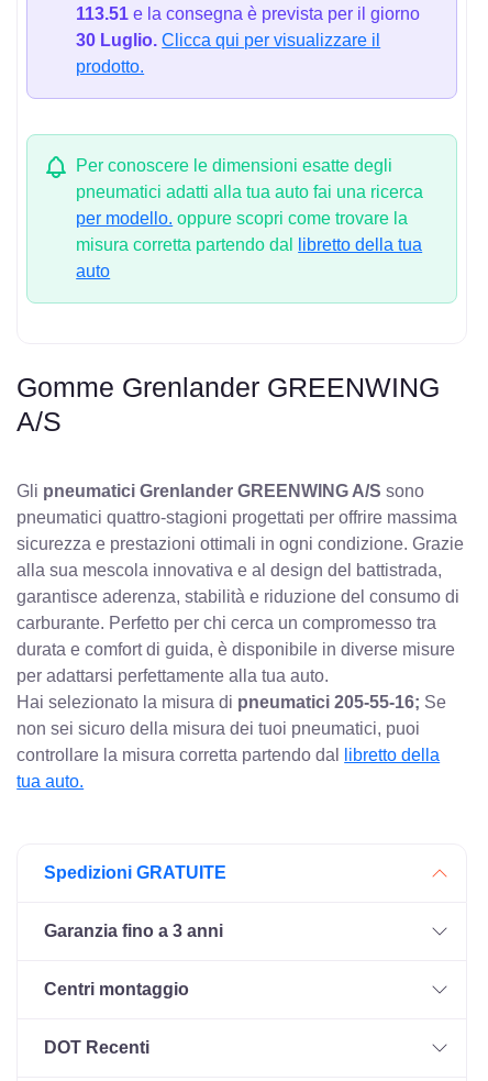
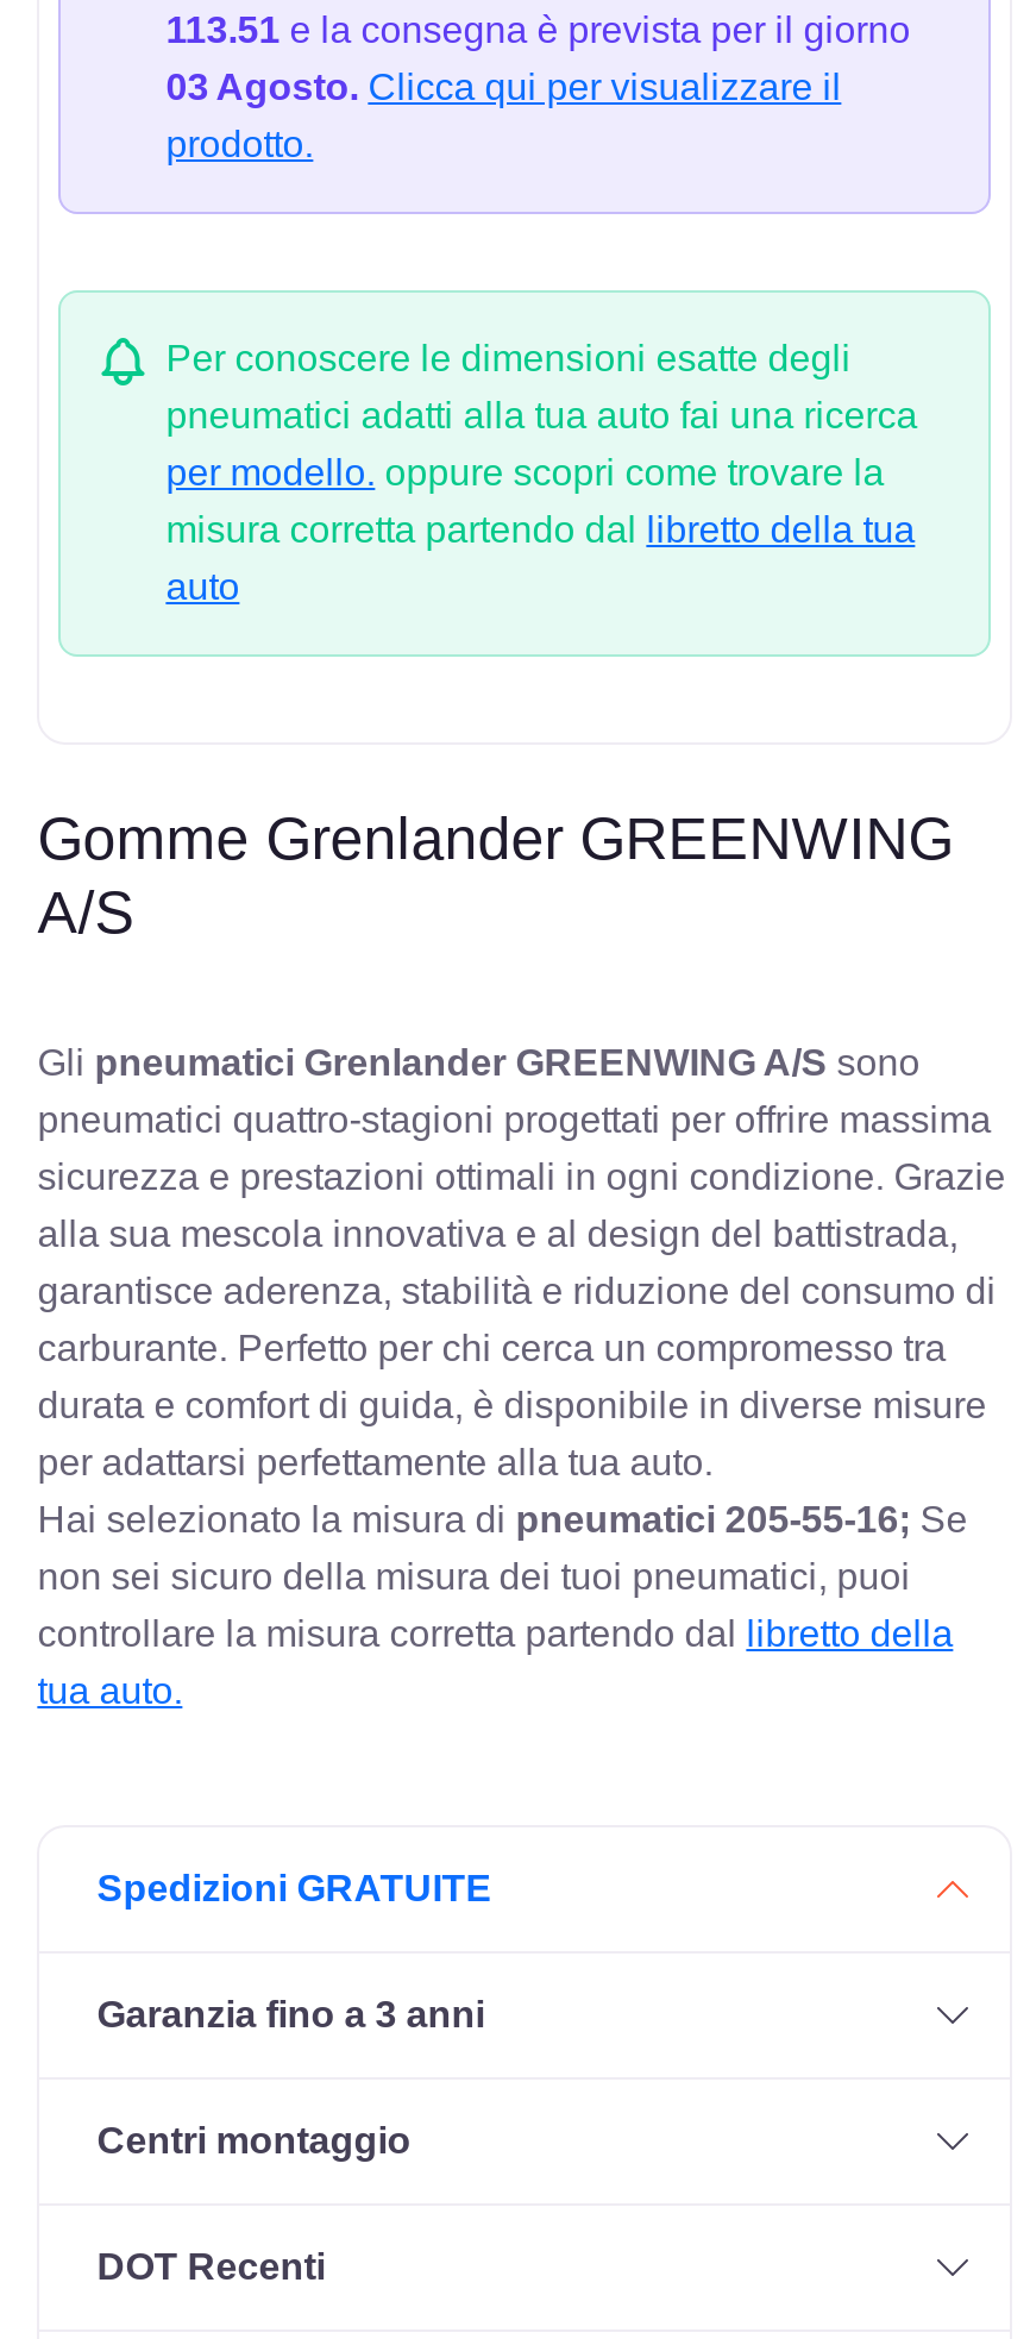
[76,31,381,49] 30 Luglio. Clicca qui per visualizzare il -> [166,67,841,107] 03 Agosto. Clicca qui per visualizzare il

